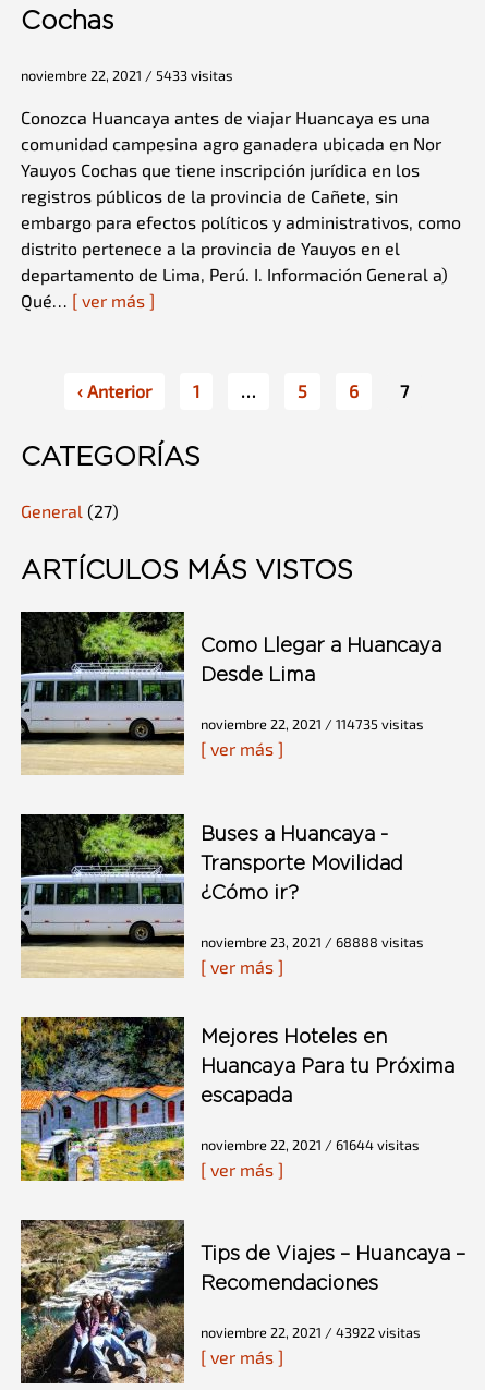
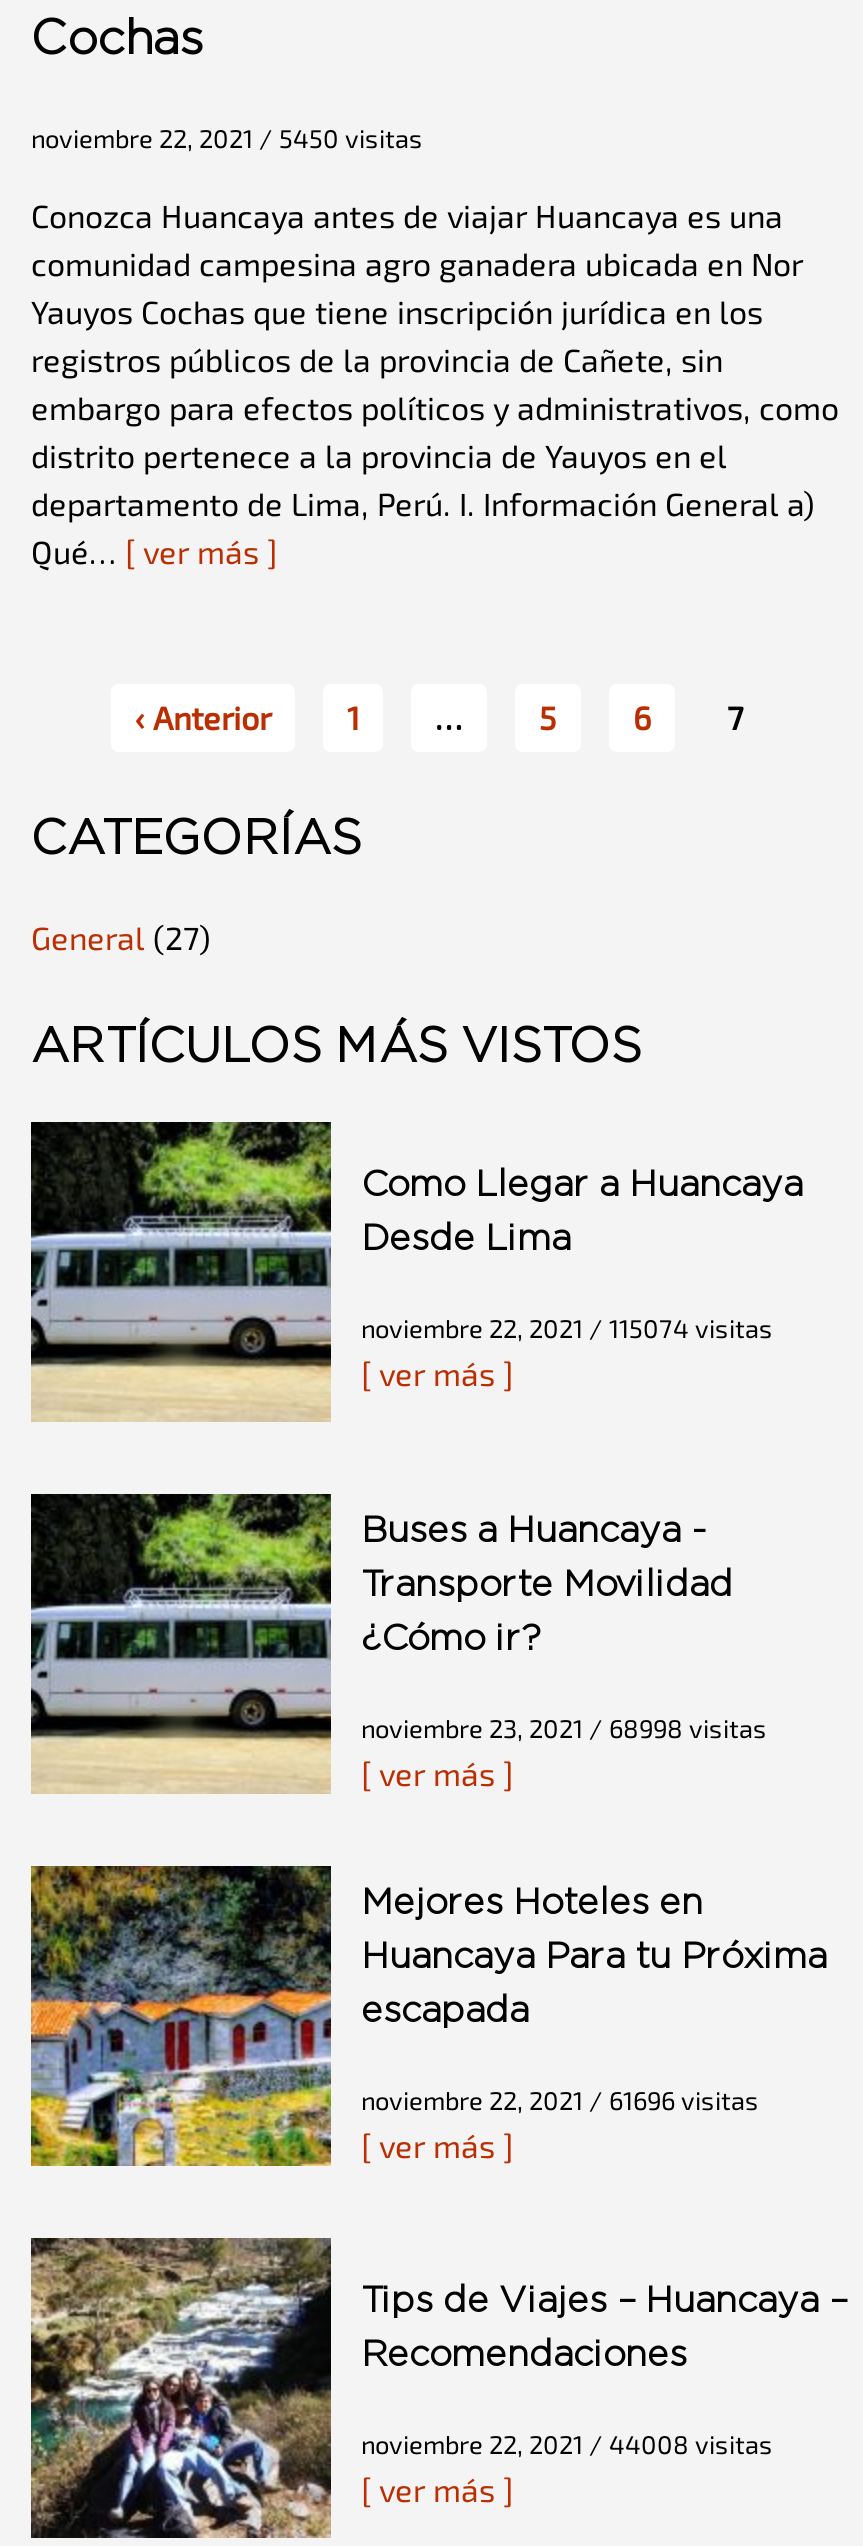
[21,67,233,84] noviembre 22, 2021 / 5433 visitas -> [31,123,423,155] noviembre 22, 2021 / 5450 visitas
[201,715,424,733] noviembre 22, 2021 / 114735 visitas -> [361,1312,773,1344] noviembre 22, 2021 / 115074 visitas
[201,933,424,950] noviembre 23, 2021 / 68888 visitas -> [361,1711,767,1743] noviembre 23, 2021 / 68998 visitas
[201,1136,420,1153] noviembre 22, 2021 / 61644 visitas -> [361,2083,759,2115] noviembre 22, 2021 / 61696 visitas
[201,1324,421,1341] noviembre 22, 2021 / 43922 visitas -> [361,2428,773,2460] noviembre 22, 2021 / 44008 visitas

